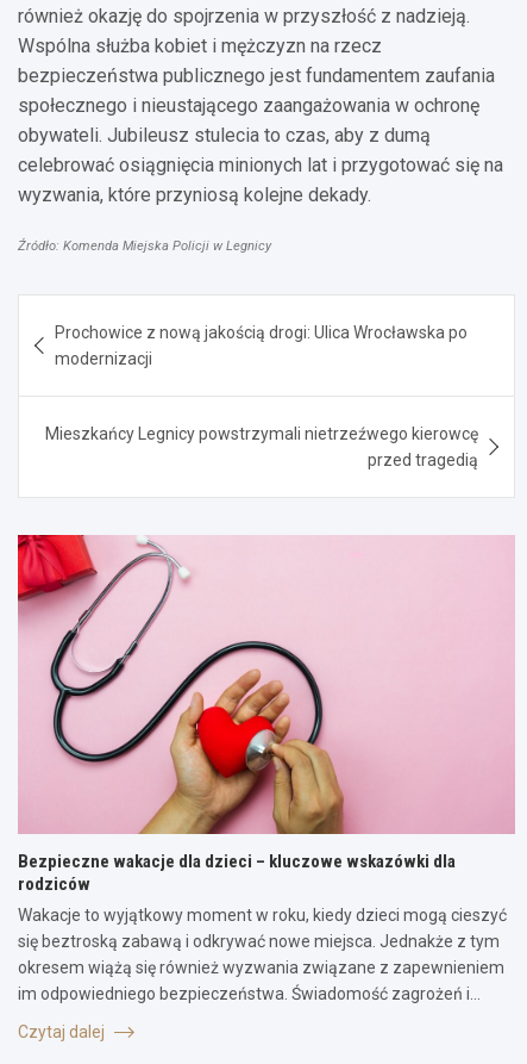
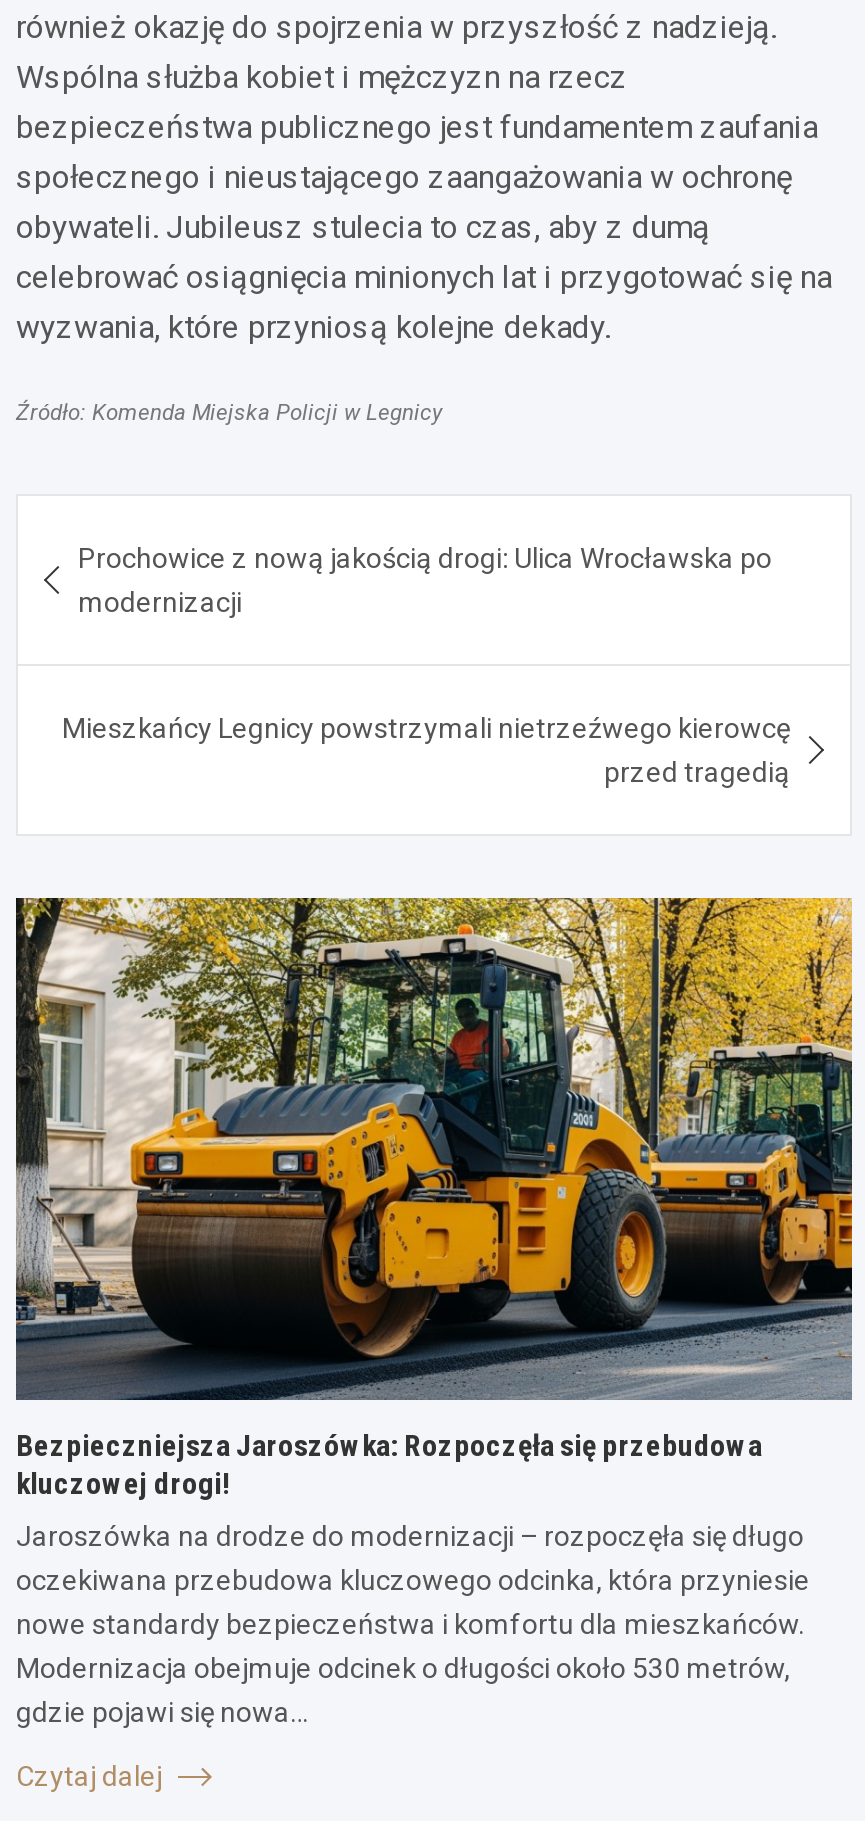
[17,534,515,894] [image] | Bezpieczne wakacje dla dzieci – kluczowe wskazówki dla | rodziców -> [14,896,854,1501] [image] | Bezpieczniejsza Jaroszówka: Rozpoczęła się przebudowa | kluczowej drogi!
[18,905,507,1003] Wakacje to wyjątkowy moment w roku, kiedy dzieci mogą cieszyć | się beztroską zabawą i odkrywać nowe miejsca. Jednakże z tym | okresem wiążą się również wyzwania związane z zapewnieniem | im odpowiedniego bezpieczeństwa. Świadomość zagrożeń i… -> [16,1519,810,1727] Jaroszówka na drodze do modernizacji – rozpoczęła się długo | oczekiwana przebudowa kluczowego odcinka, która przyniesie | nowe standardy bezpieczeństwa i komfortu dla mieszkańców. | Modernizacja obejmuje odcinek o długości około 530 metrów, | gdzie pojawi się nowa…

